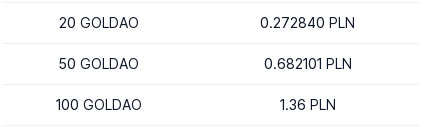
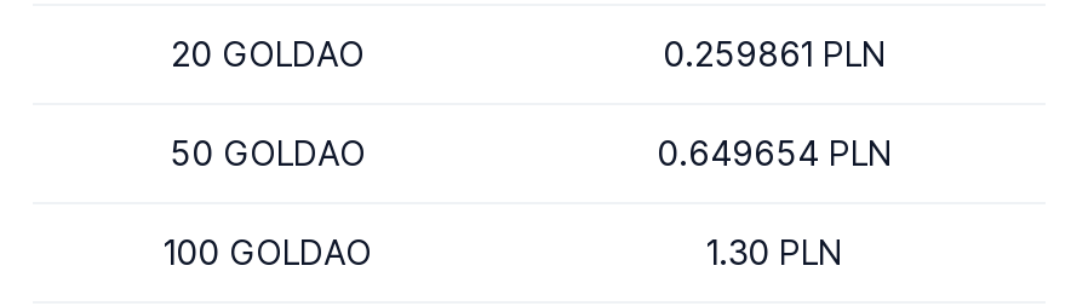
[260,14,355,31] 0.272840 PLN -> [663,33,886,74] 0.259861 PLN
[263,55,351,72] 0.682101 PLN -> [657,132,892,173] 0.649654 PLN
[279,96,335,113] 1.36 PLN -> [706,231,842,272] 1.30 PLN

